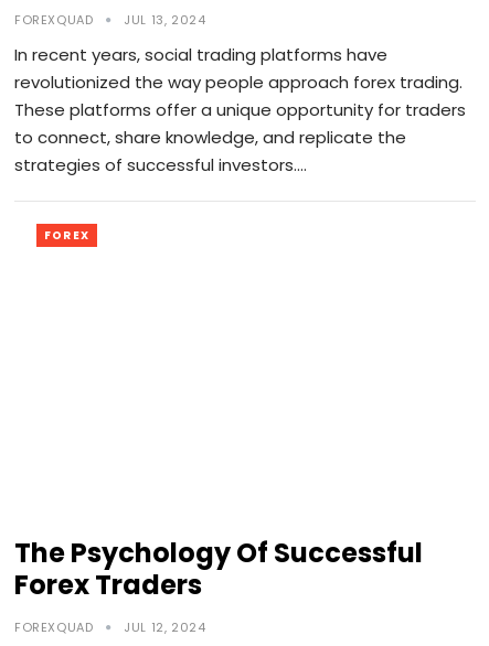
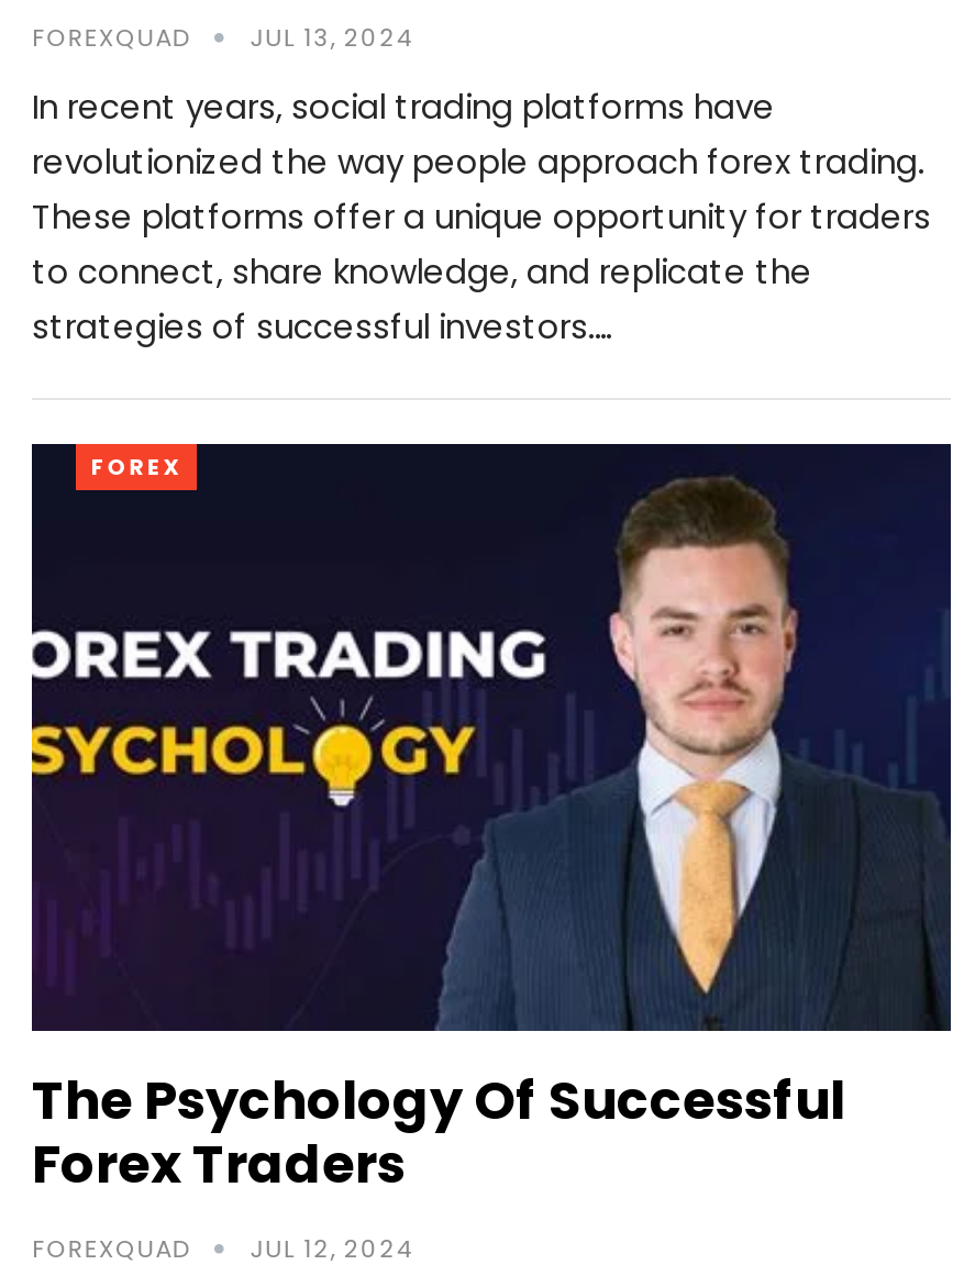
none -> [30,442,953,1033] [image]

